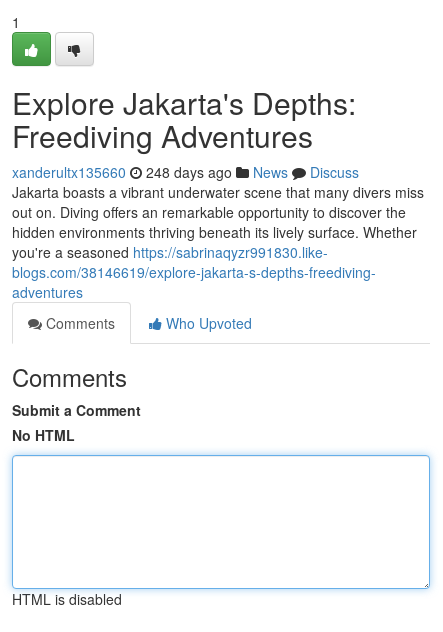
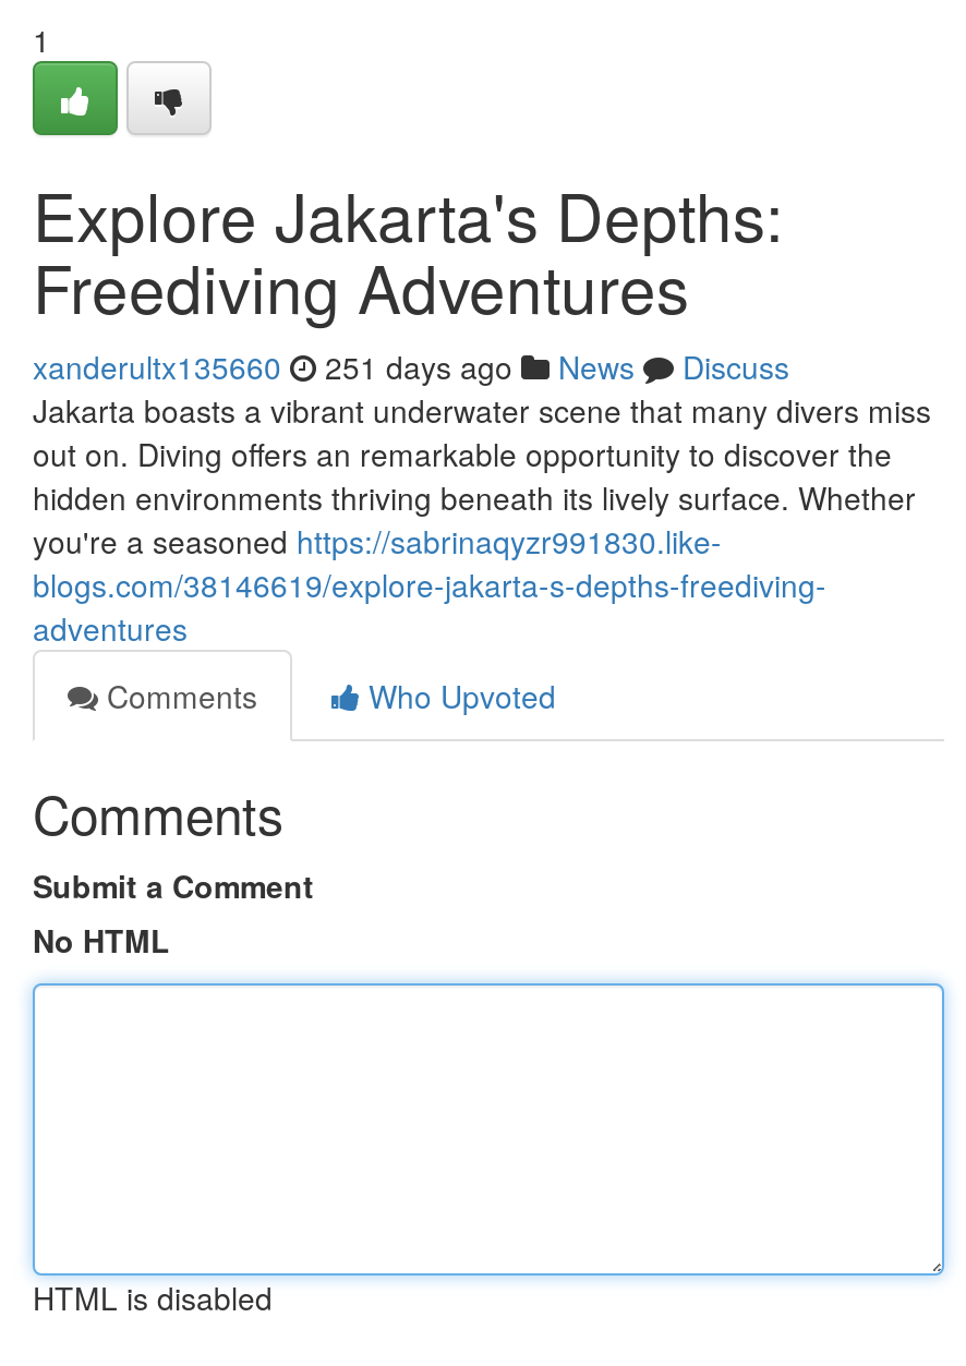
[12,162,359,182] xanderultx135660 248 days ago News Discuss -> [33,344,789,388] xanderultx135660 251 days ago News Discuss

